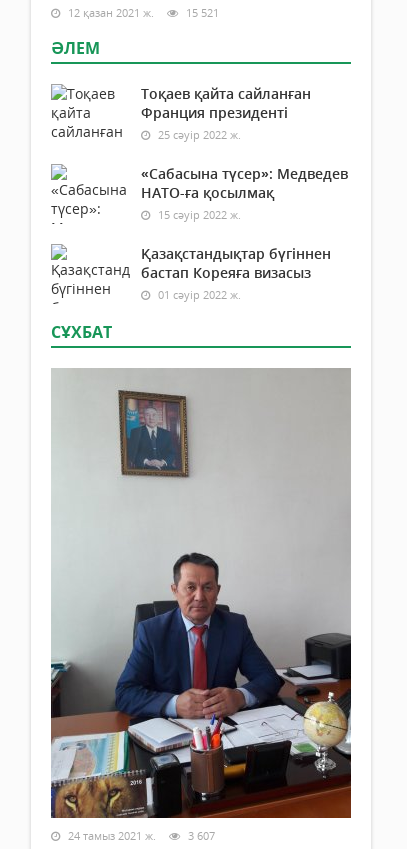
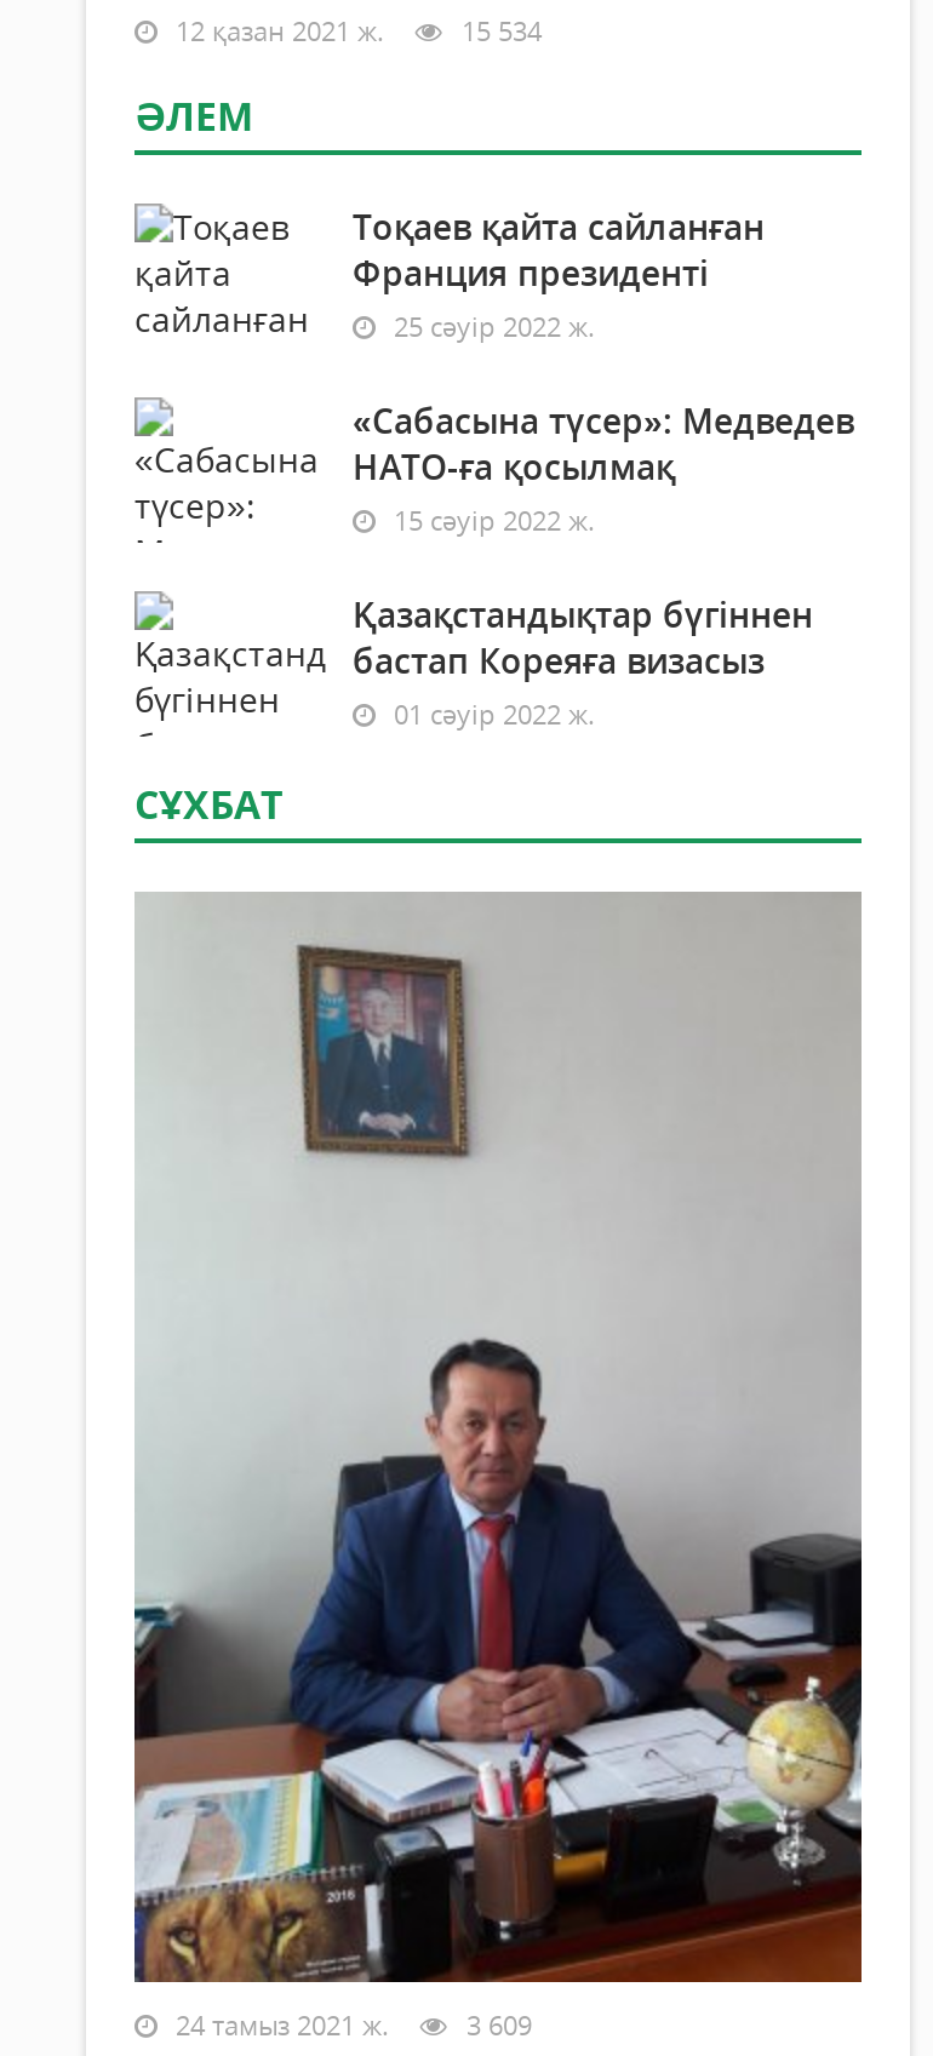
[65,5,219,20] 12 қазан 2021 ж. 15 521 -> [168,12,542,49] 12 қазан 2021 ж. 15 534
[65,828,215,843] 24 тамыз 2021 ж. 3 607 -> [168,2007,532,2043] 24 тамыз 2021 ж. 3 609

